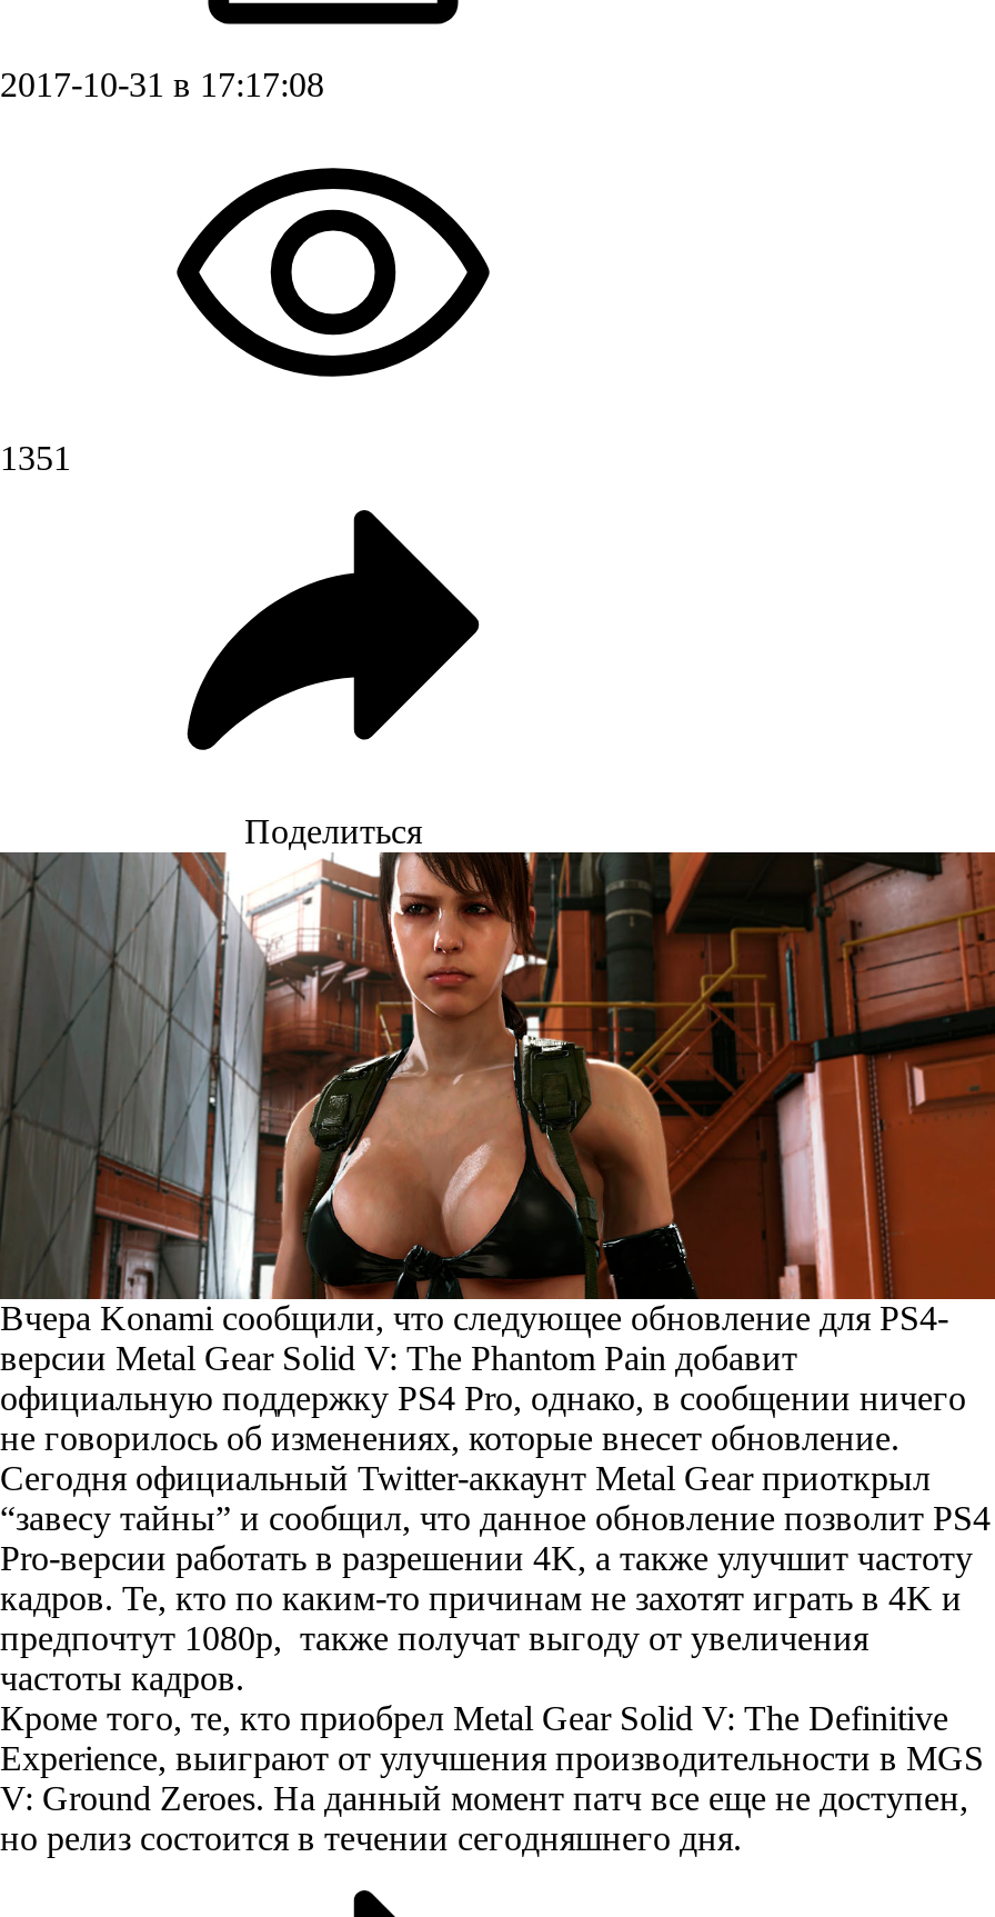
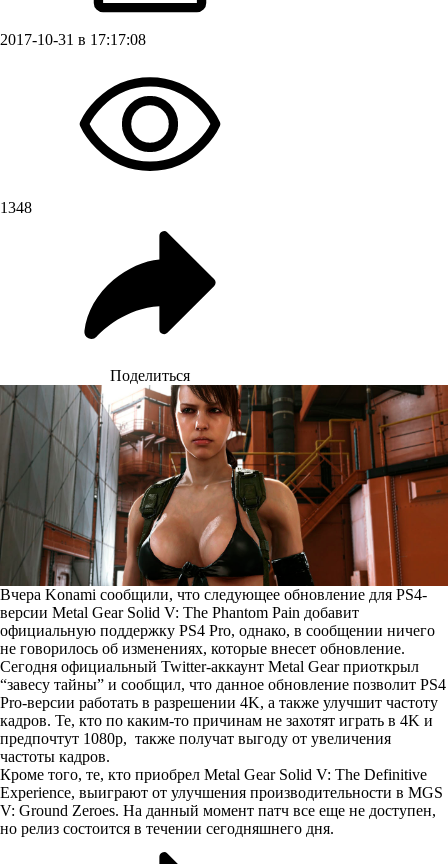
[0,439,71,477] 1351 -> [0,199,32,216] 1348

